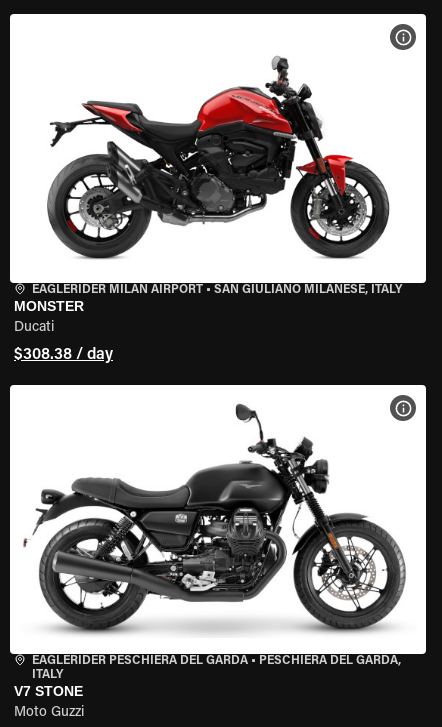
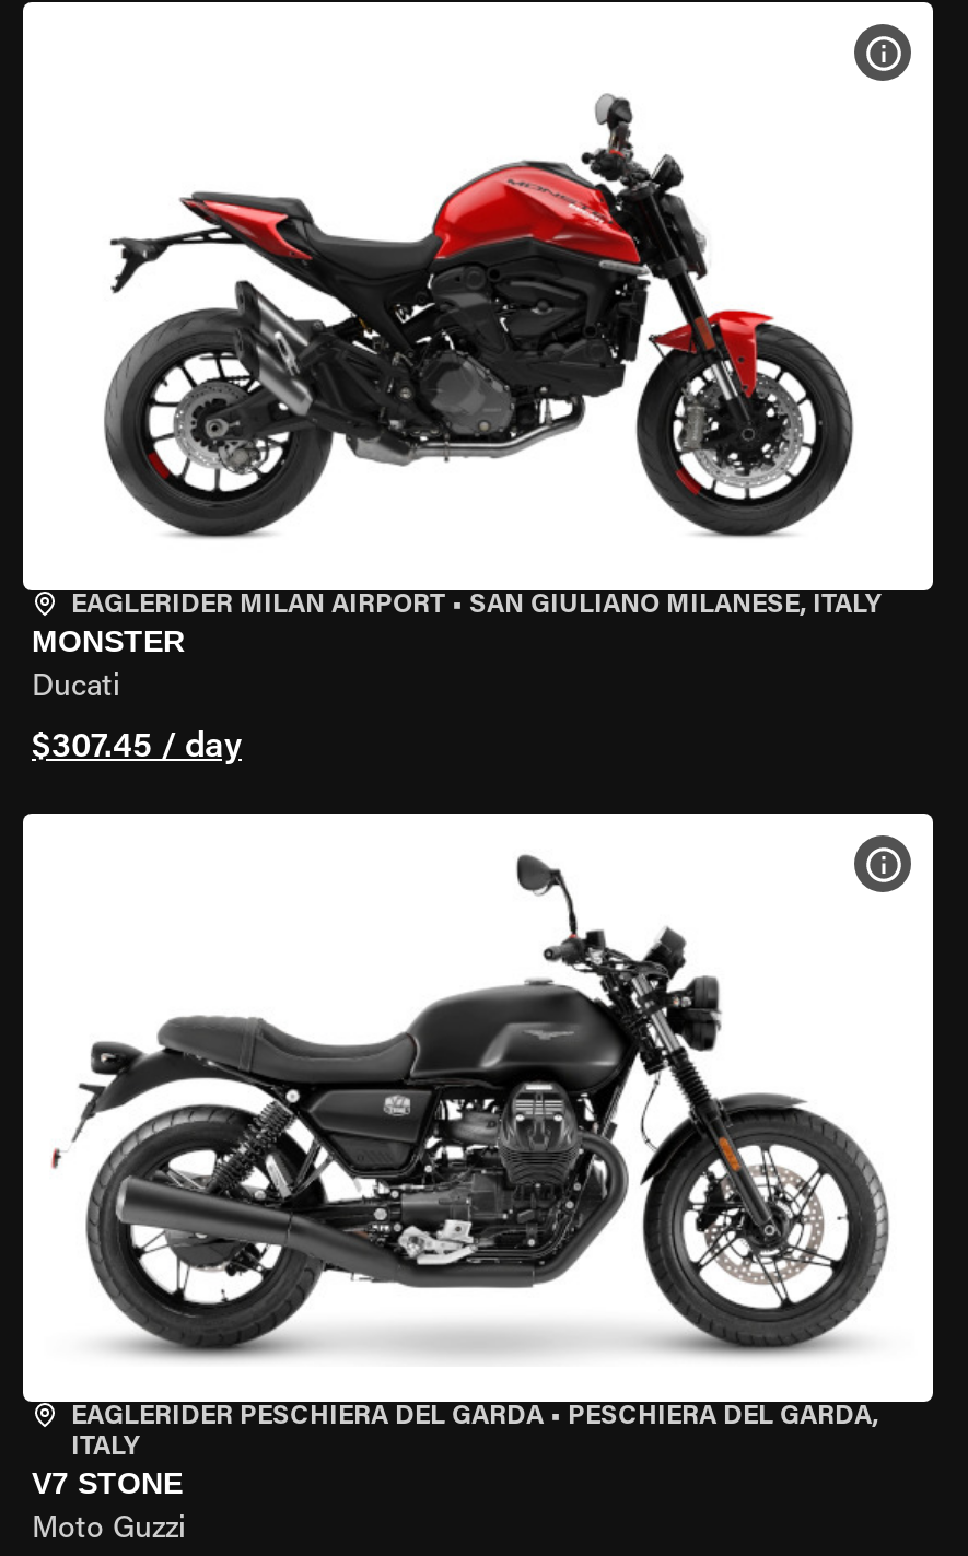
[14,347,113,363] $308.38 / day -> [32,730,242,765] $307.45 / day

